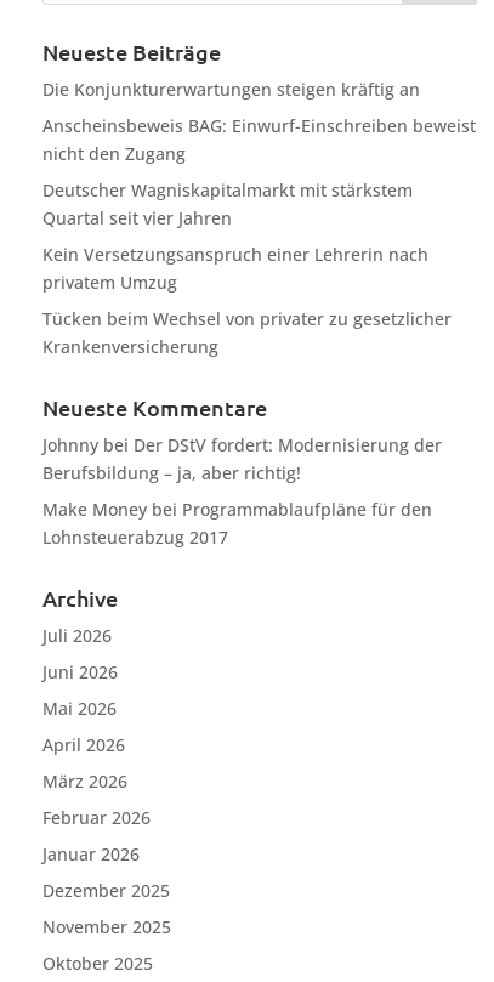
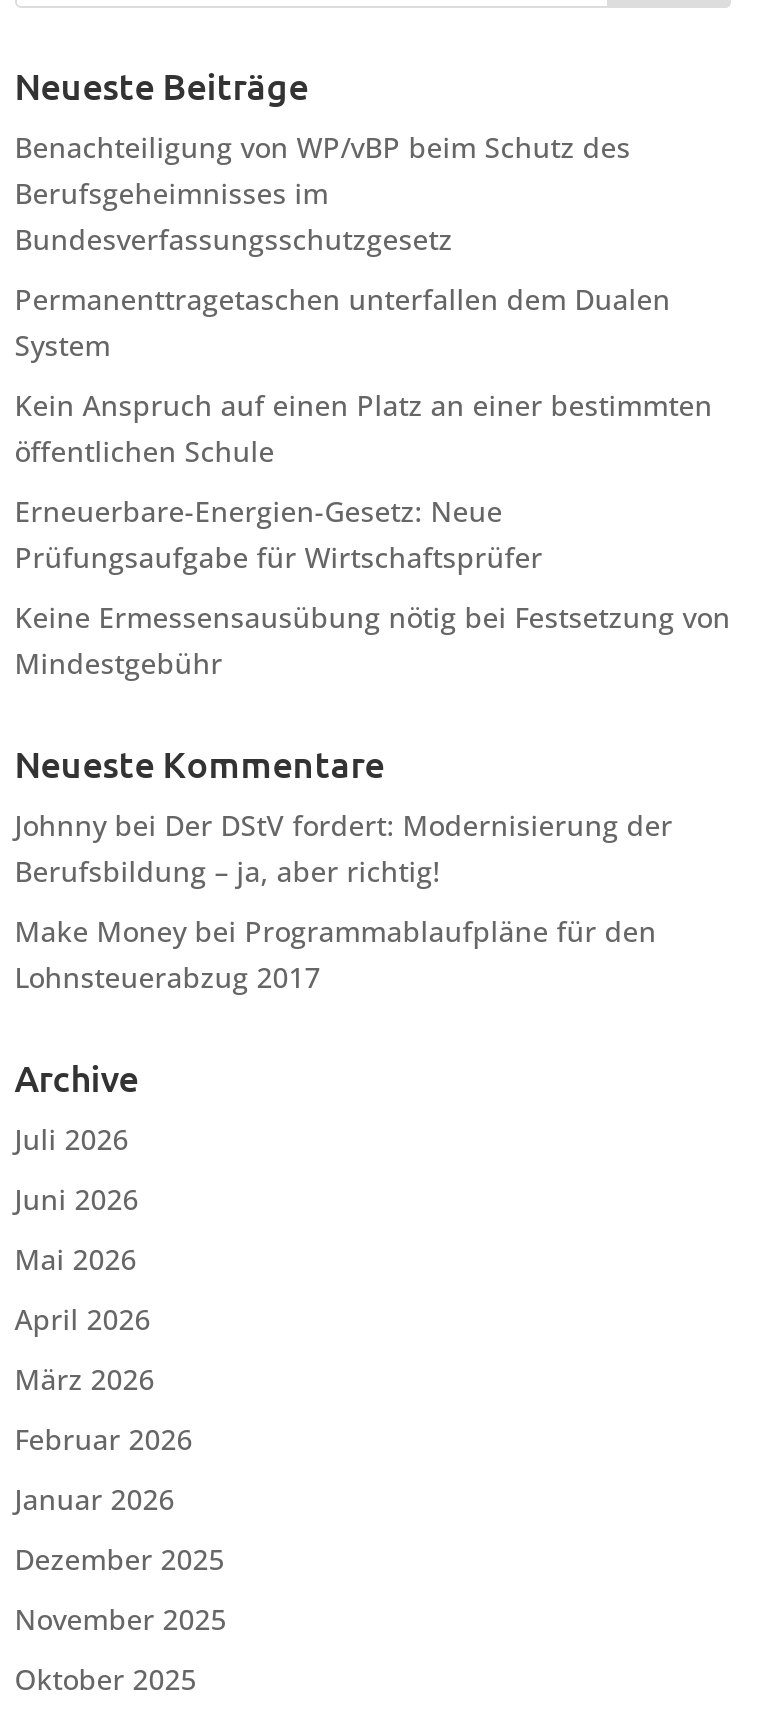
[42,78,420,101] Die Konjunkturerwartungen steigen kräftig an -> [15,128,631,258] Benachteiligung von WP/vBP beim Schutz des | Berufsgeheimnisses im | Bundesverfassungsschutzgesetz
[42,114,476,165] Anscheinsbeweis BAG: Einwurf-Einschreiben beweist | nicht den Zugang -> [15,280,671,364] Permanenttragetaschen unterfallen dem Dualen | System
[42,178,412,229] Deutscher Wagniskapitalmarkt mit stärkstem | Quartal seit vier Jahren -> [15,386,713,470] Kein Anspruch auf einen Platz an einer bestimmten | öffentlichen Schule
[42,243,428,294] Kein Versetzungsanspruch einer Lehrerin nach | privatem Umzug -> [15,492,543,576] Erneuerbare-Energien-Gesetz: Neue | Prüfungsaufgabe für Wirtschaftsprüfer
[42,307,451,358] Tücken beim Wechsel von privater zu gesetzlicher | Krankenversicherung -> [15,598,731,682] Keine Ermessensausübung nötig bei Festsetzung von | Mindestgebühr

